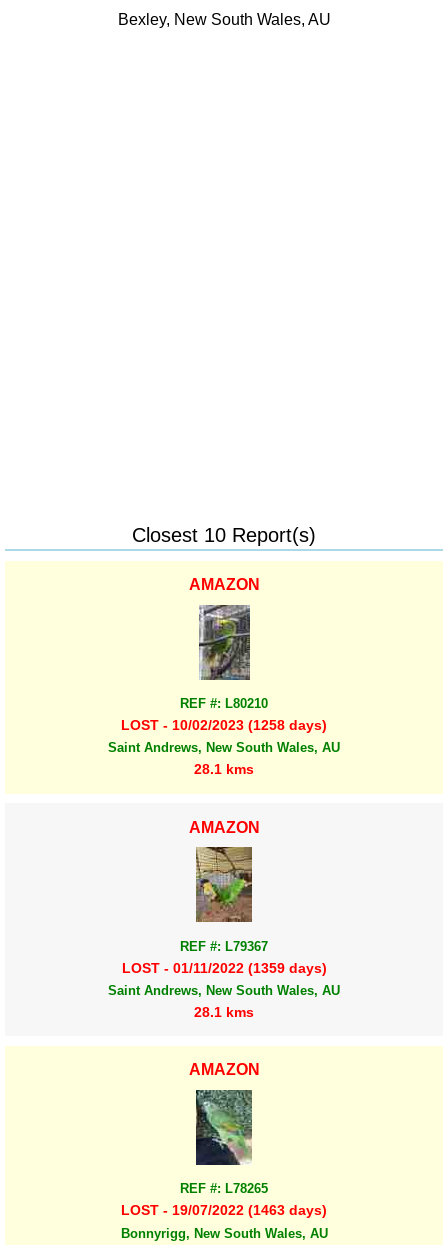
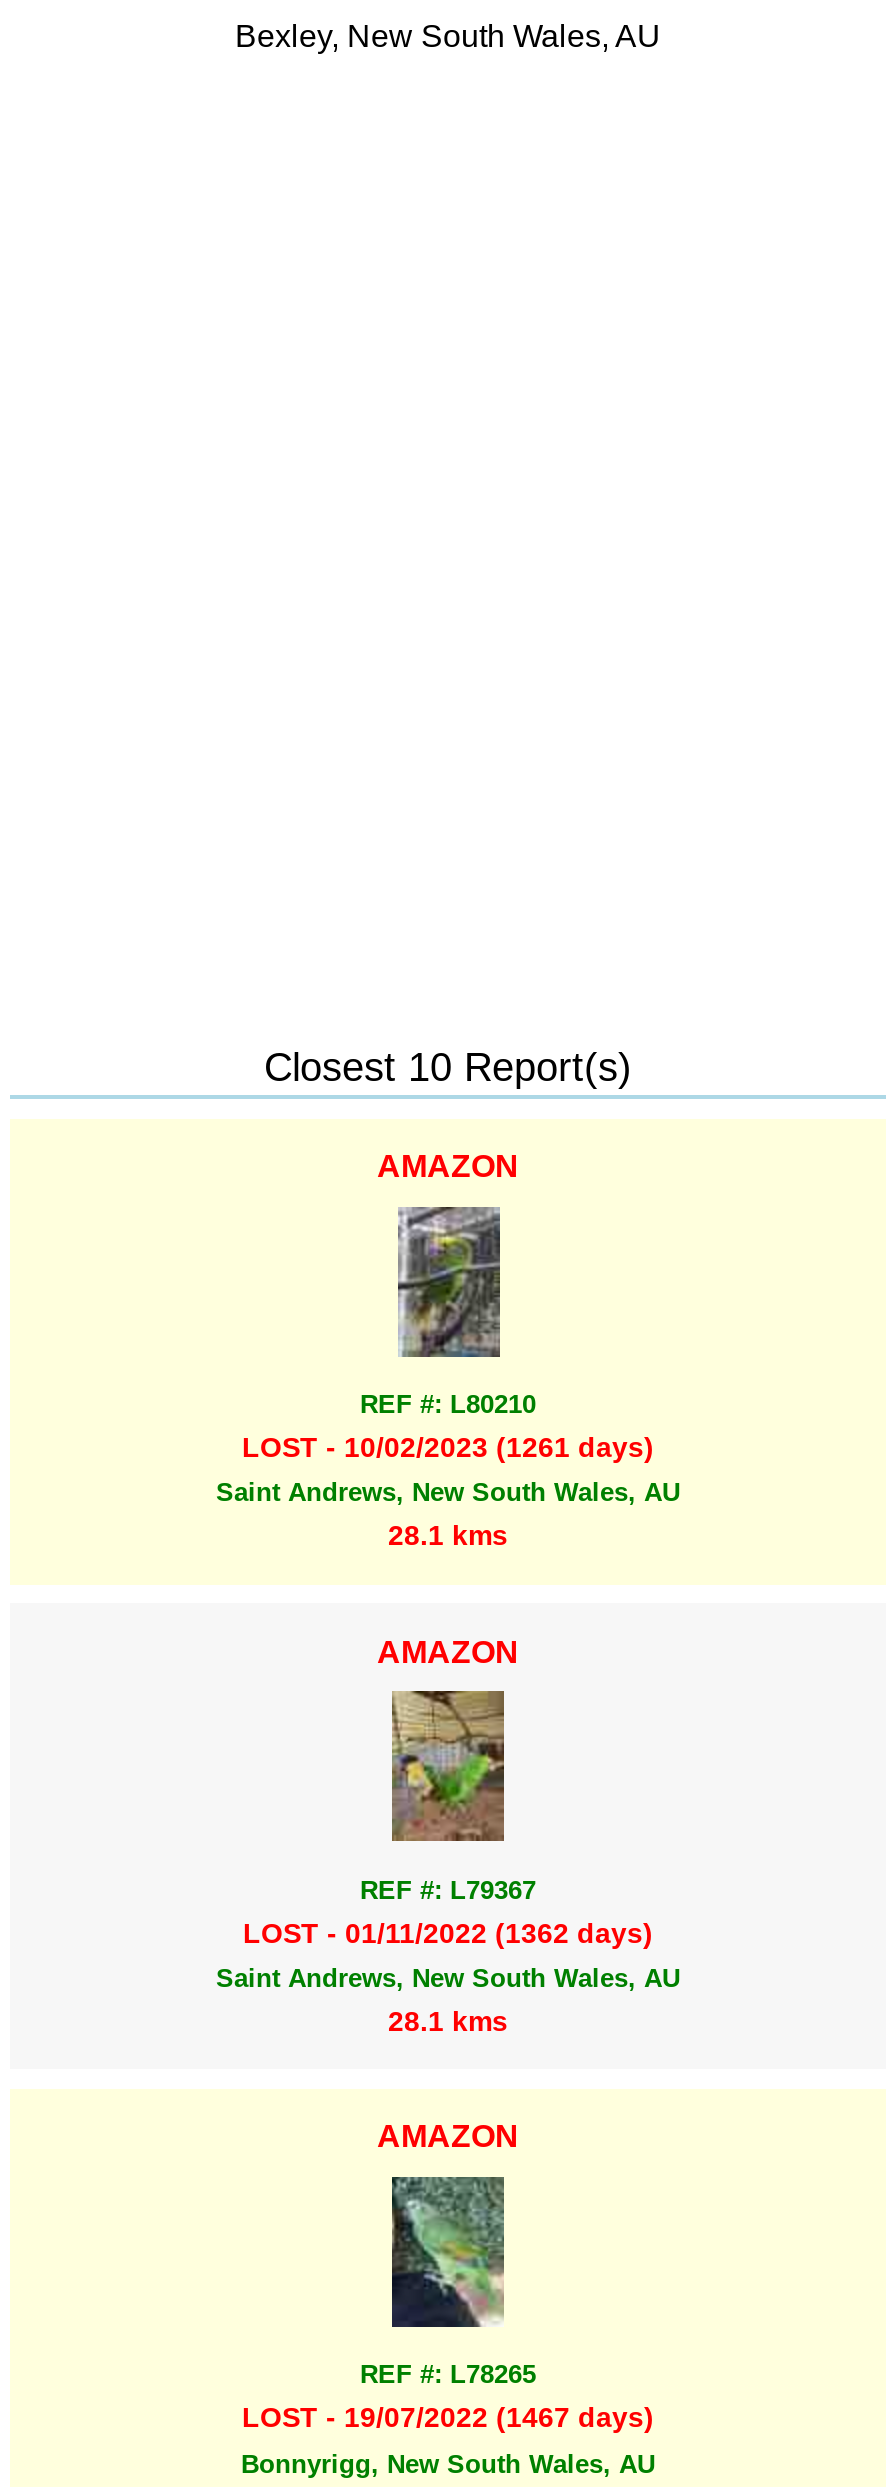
[121,717,327,733] LOST - 10/02/2023 (1258 days) -> [242,1432,654,1464] LOST - 10/02/2023 (1261 days)
[121,960,326,976] LOST - 01/11/2022 (1359 days) -> [243,1917,653,1949] LOST - 01/11/2022 (1362 days)
[121,1202,327,1218] LOST - 19/07/2022 (1463 days) -> [242,2402,654,2434] LOST - 19/07/2022 (1467 days)

